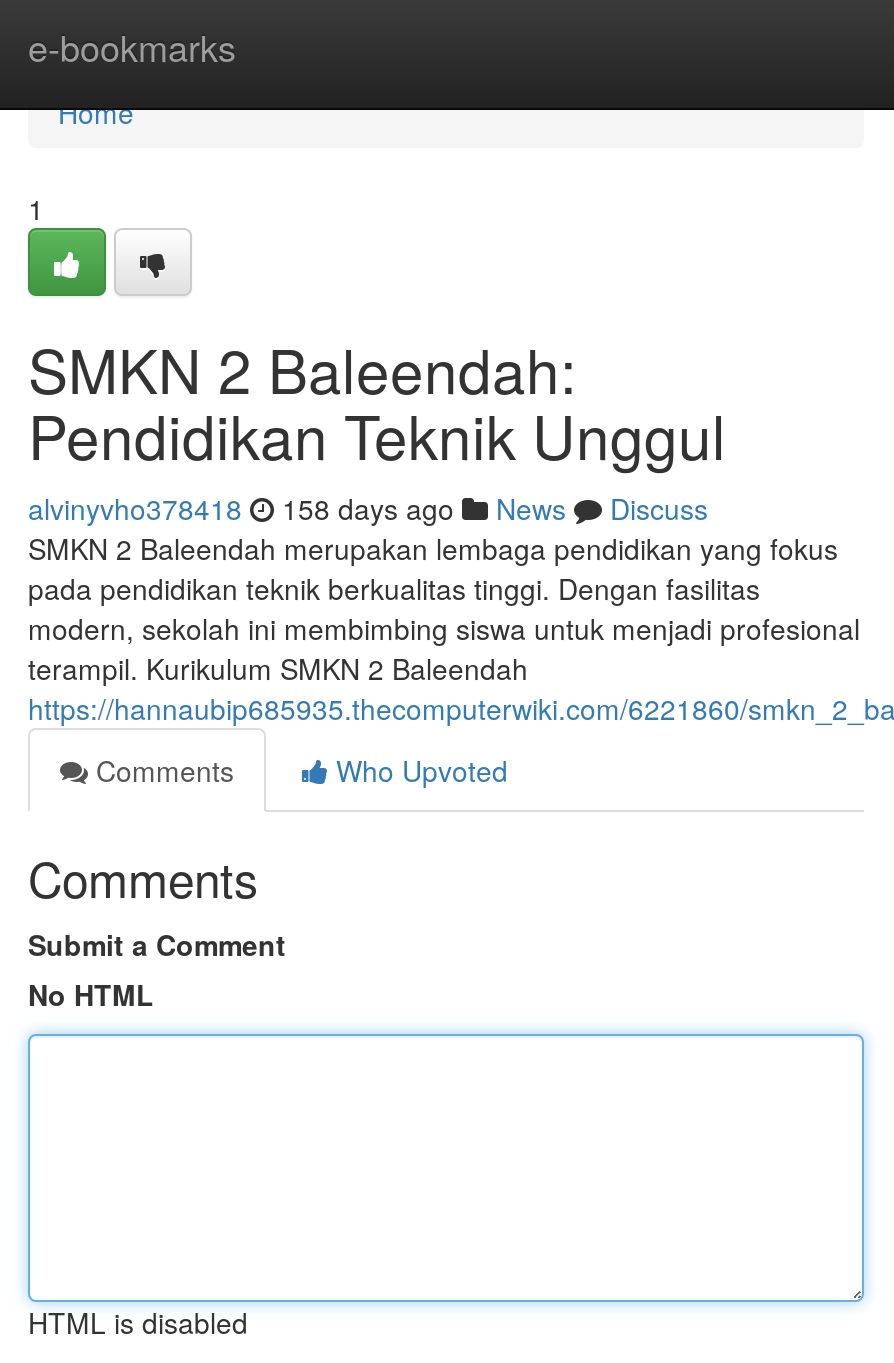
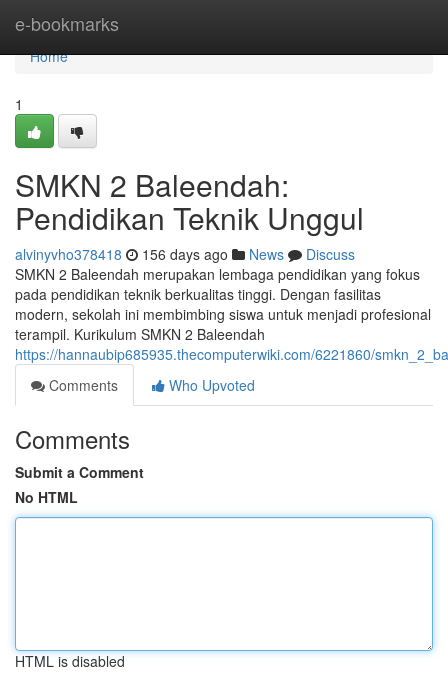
[28,488,708,528] alvinyvho378418 158 days ago News Discuss -> [15,244,355,264] alvinyvho378418 156 days ago News Discuss

